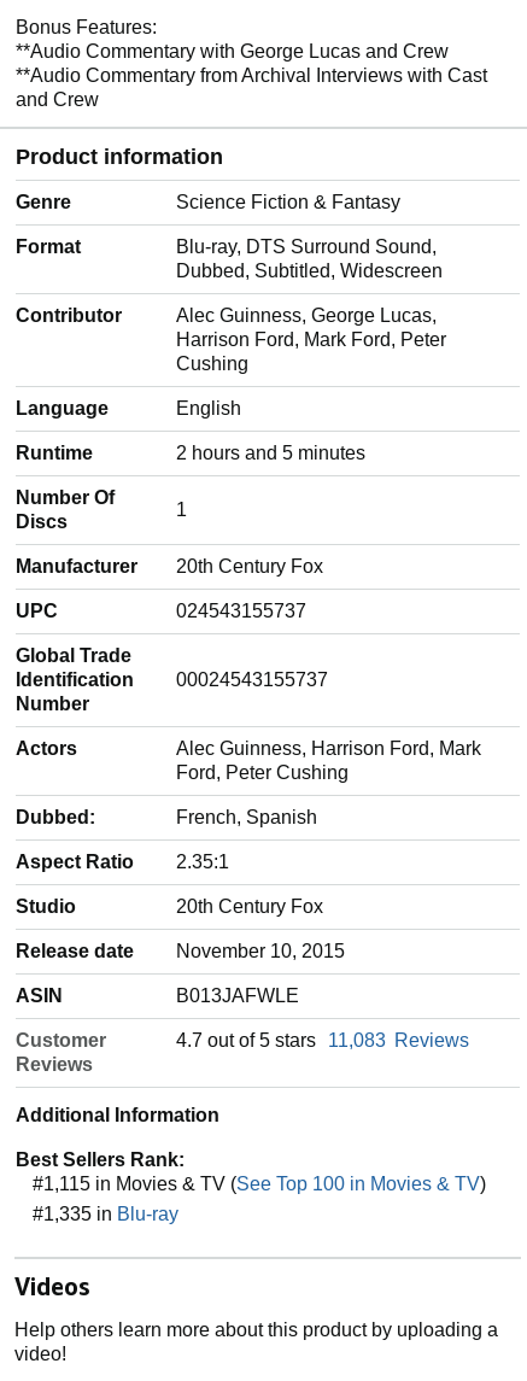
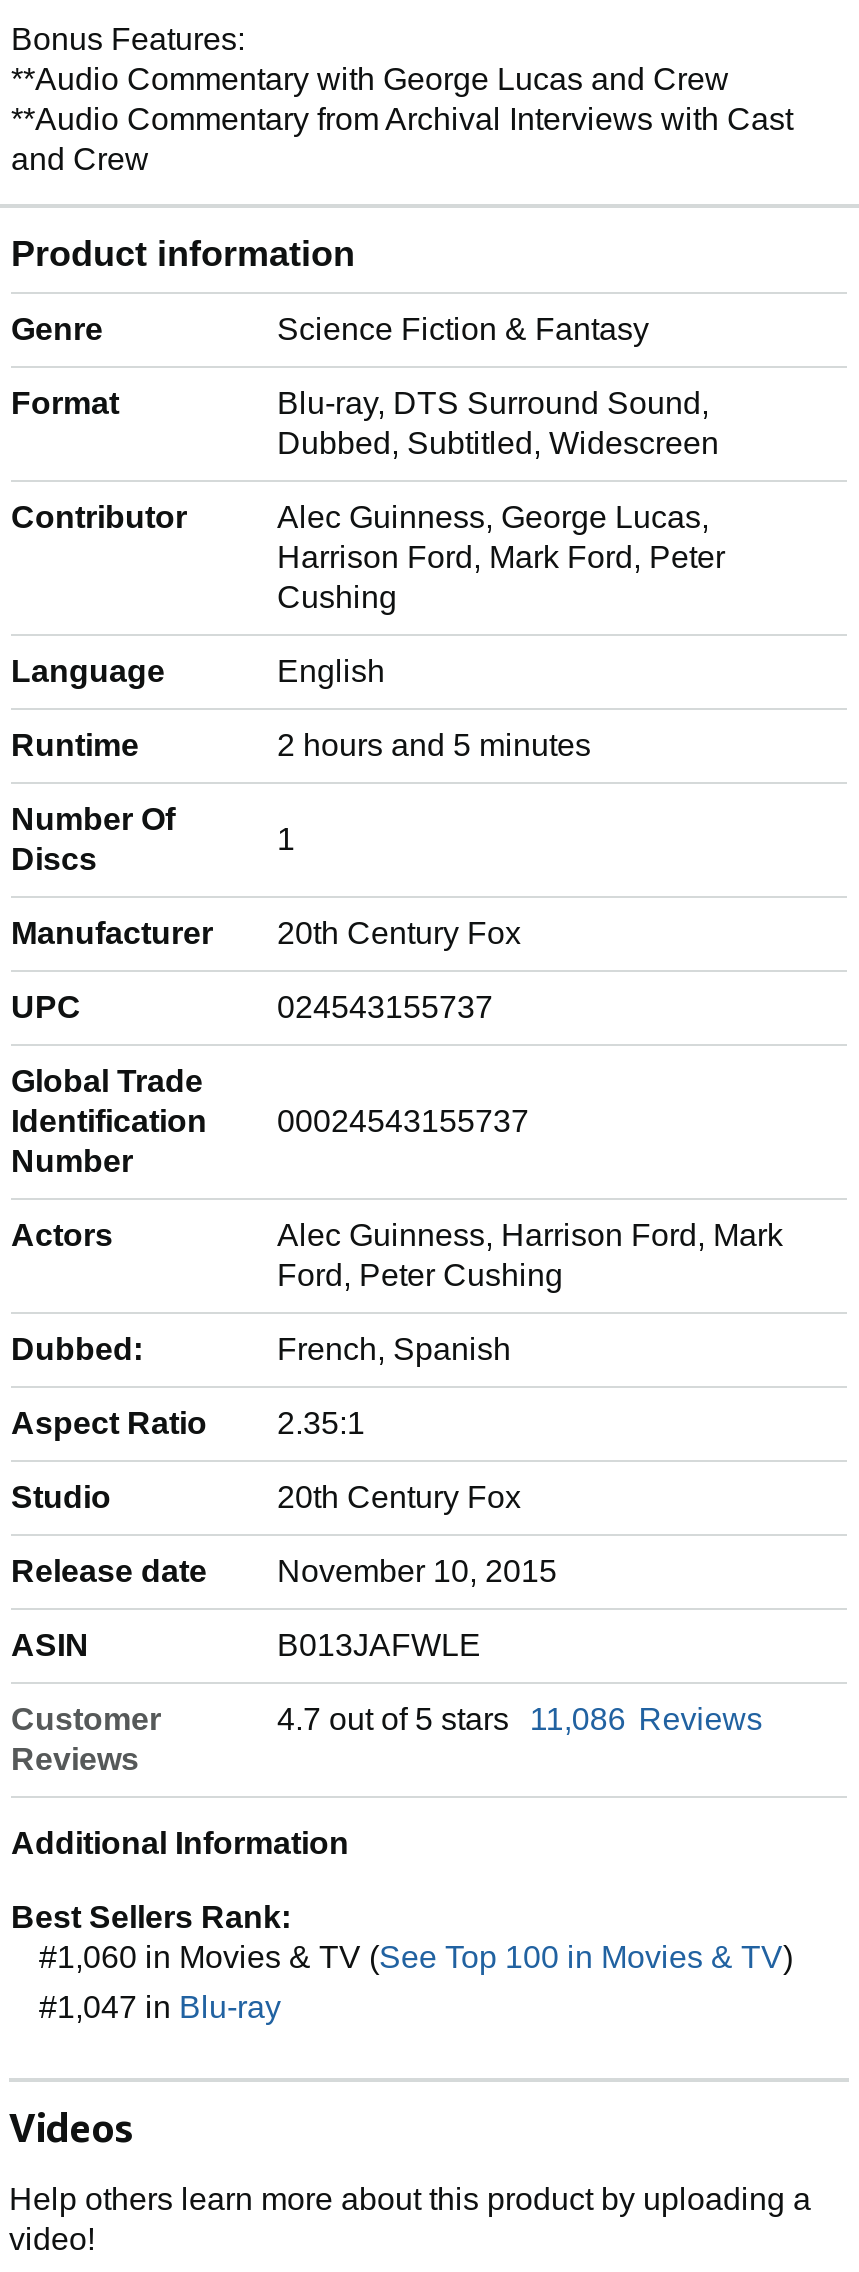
[176,1031,469,1051] 4.7 out of 5 stars 11,083 Reviews -> [277,1703,763,1737] 4.7 out of 5 stars 11,086 Reviews
[33,1174,486,1195] #1,115 in Movies & TV (See Top 100 in Movies & TV) -> [39,1941,793,1975] #1,060 in Movies & TV (See Top 100 in Movies & TV)
[33,1204,178,1225] #1,335 in Blu-ray -> [39,1991,281,2025] #1,047 in Blu-ray

